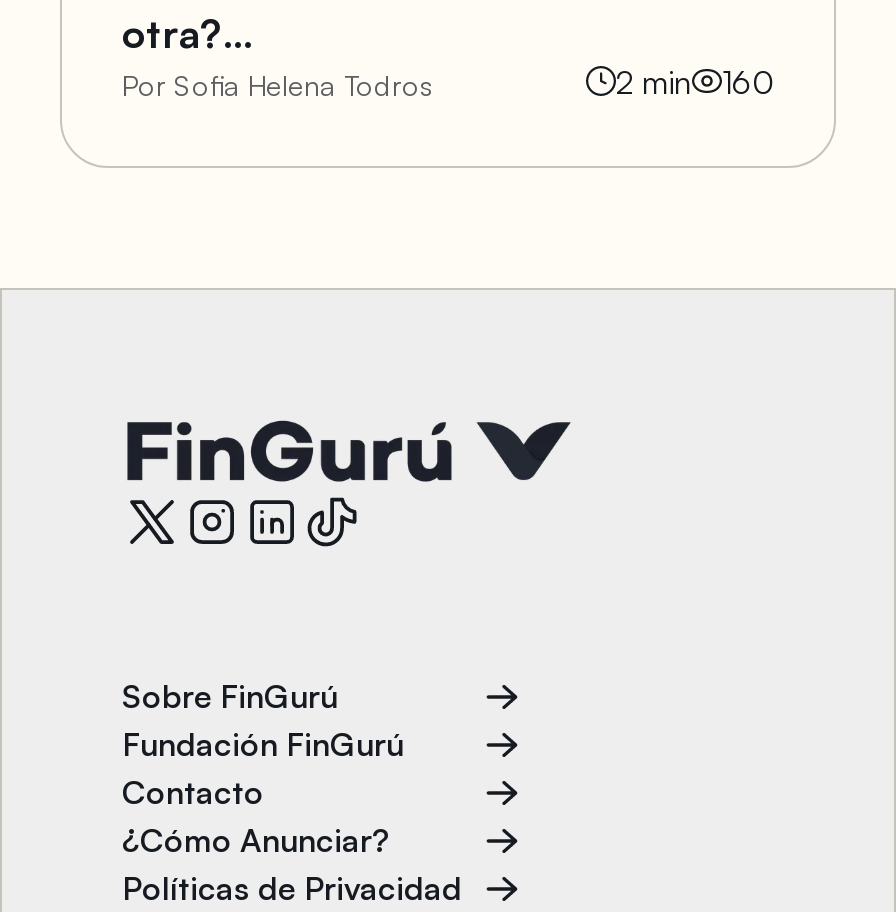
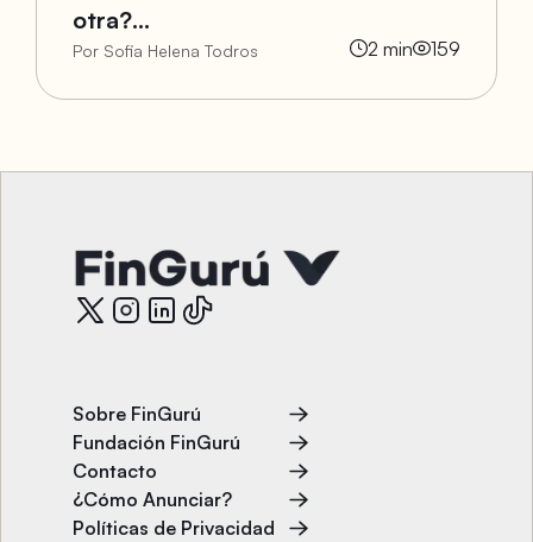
[616,61,774,101] 2 min 160 -> [368,36,460,60] 2 min 159

